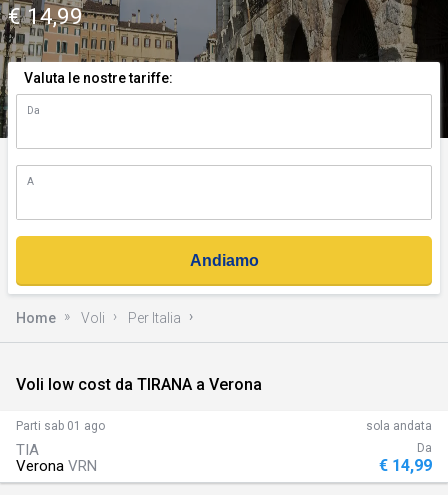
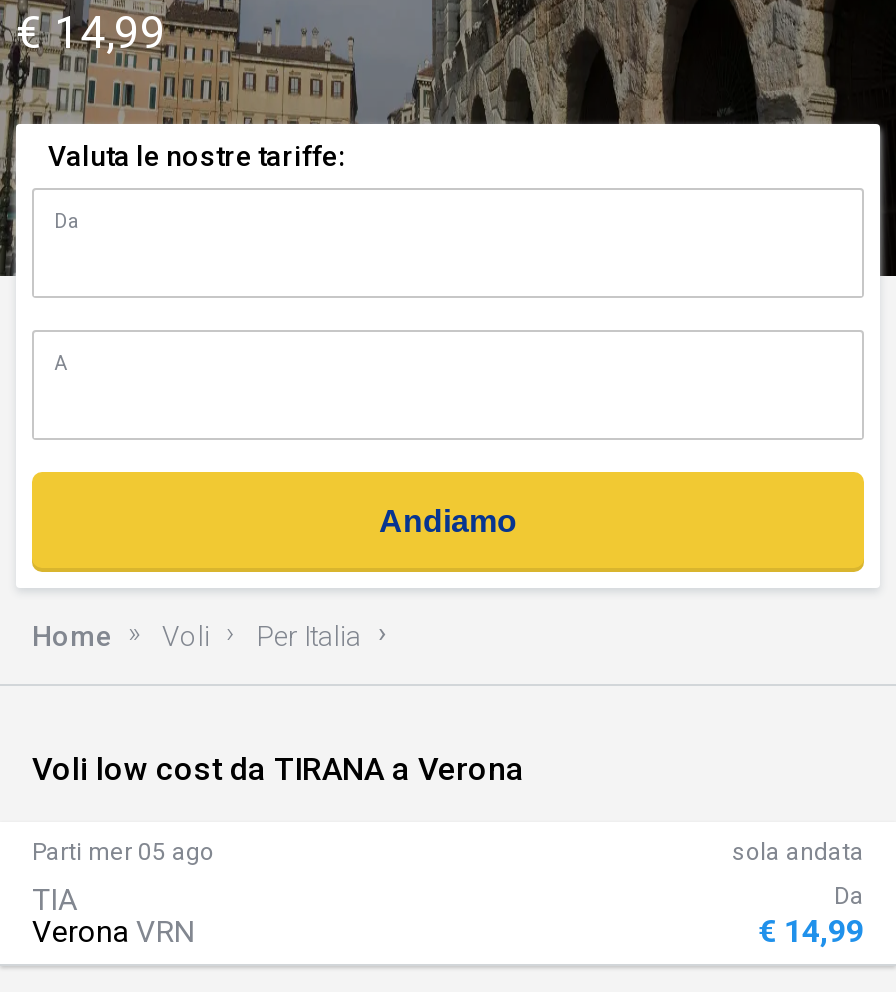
[16,419,105,433] Parti sab 01 ago -> [32,838,214,866] Parti mer 05 ago

